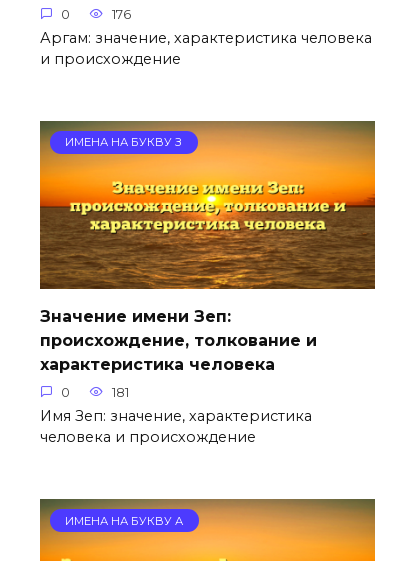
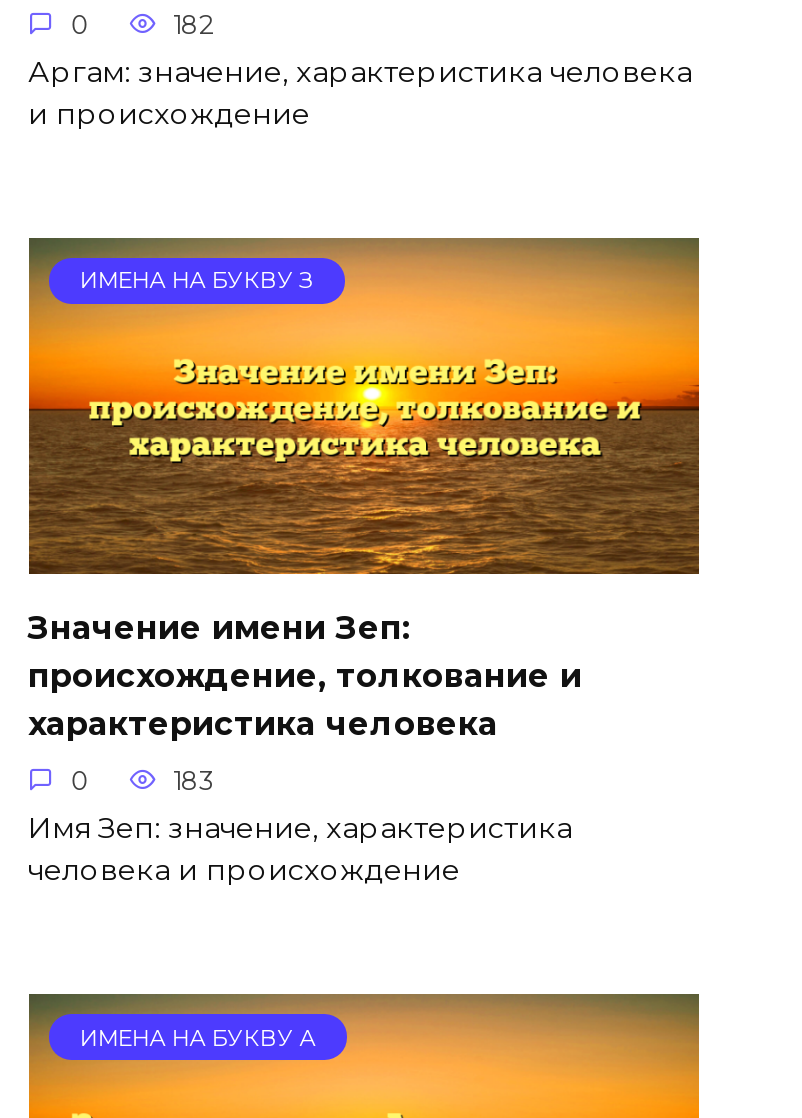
[112,7,131,22] 176 -> [173,9,213,39] 182
[112,385,129,400] 181 -> [173,766,215,796] 183

